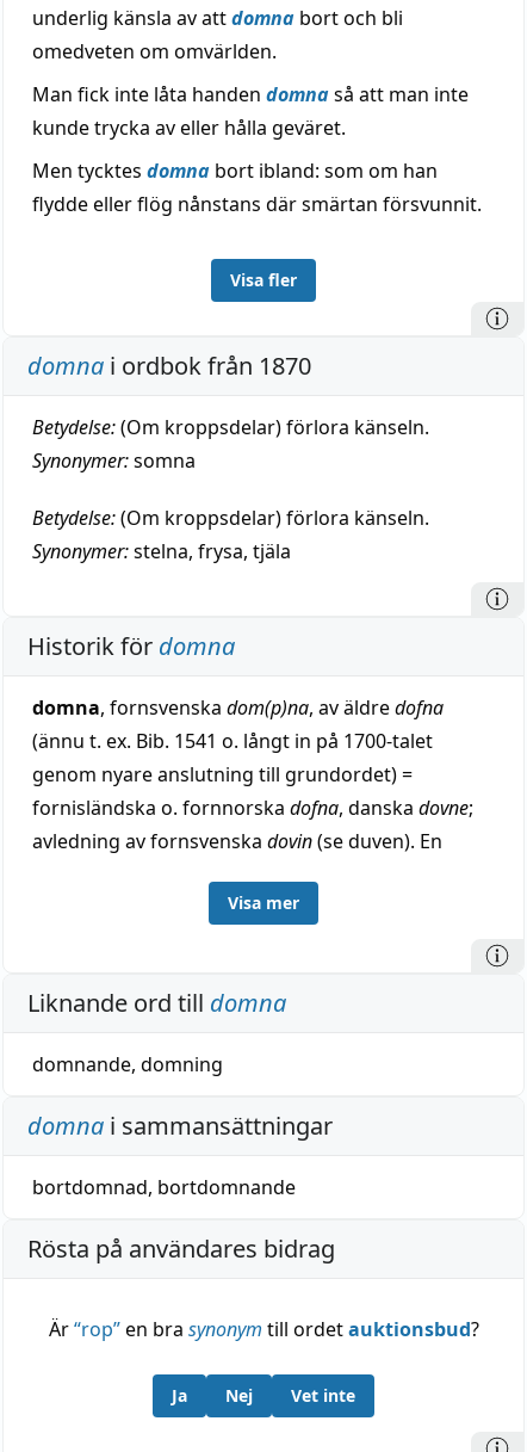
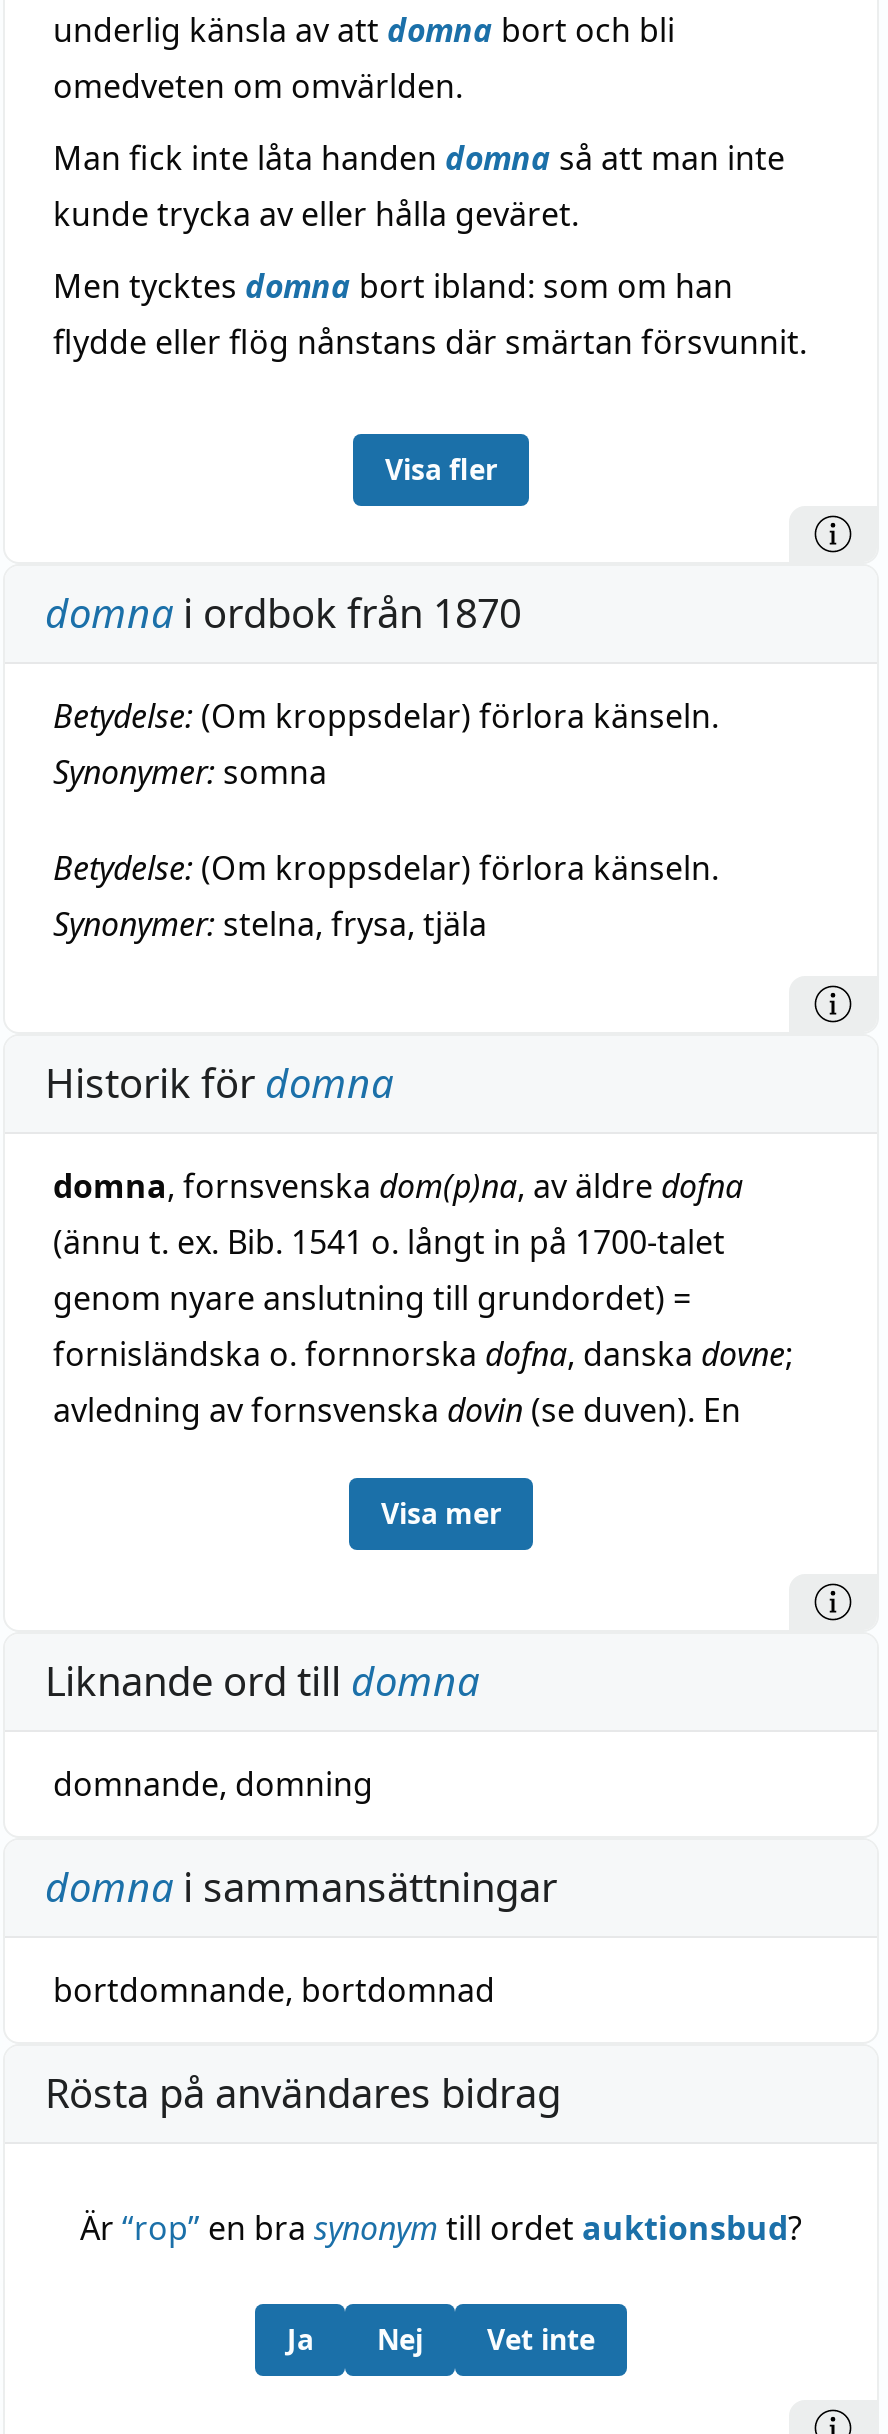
[32,1174,296,1200] bortdomnad, bortdomnande -> [53,1968,495,2012] bortdomnande, bortdomnad

